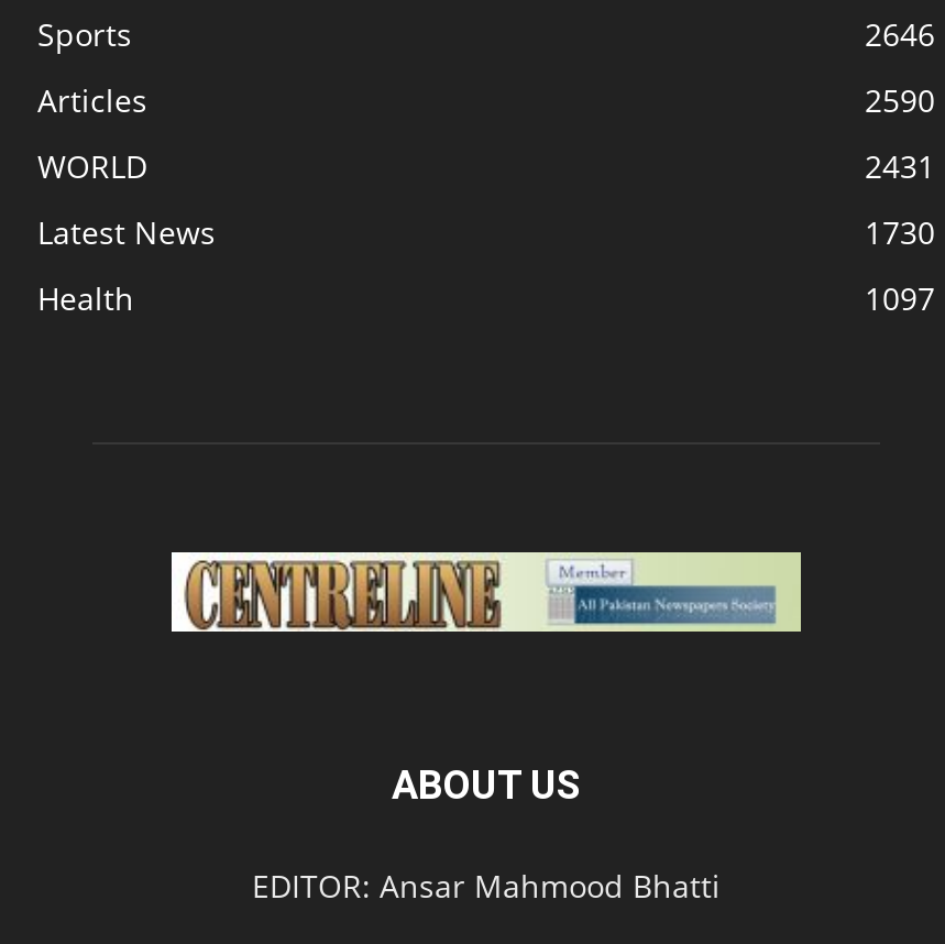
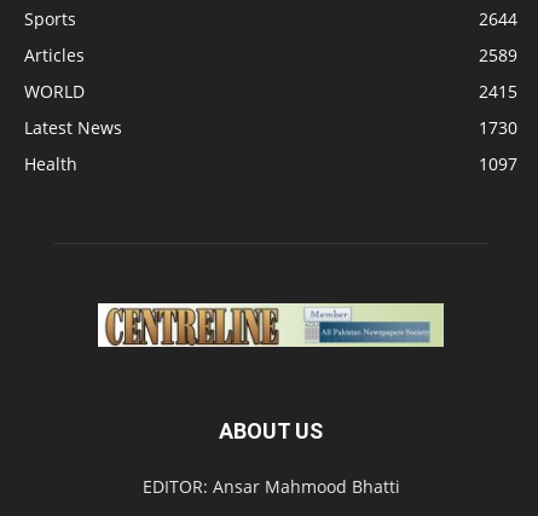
[865,13,935,55] 2646 -> [479,7,517,30] 2644
[865,79,935,121] 2590 -> [479,43,517,66] 2589
[865,145,935,187] 2431 -> [479,80,517,103] 2415

